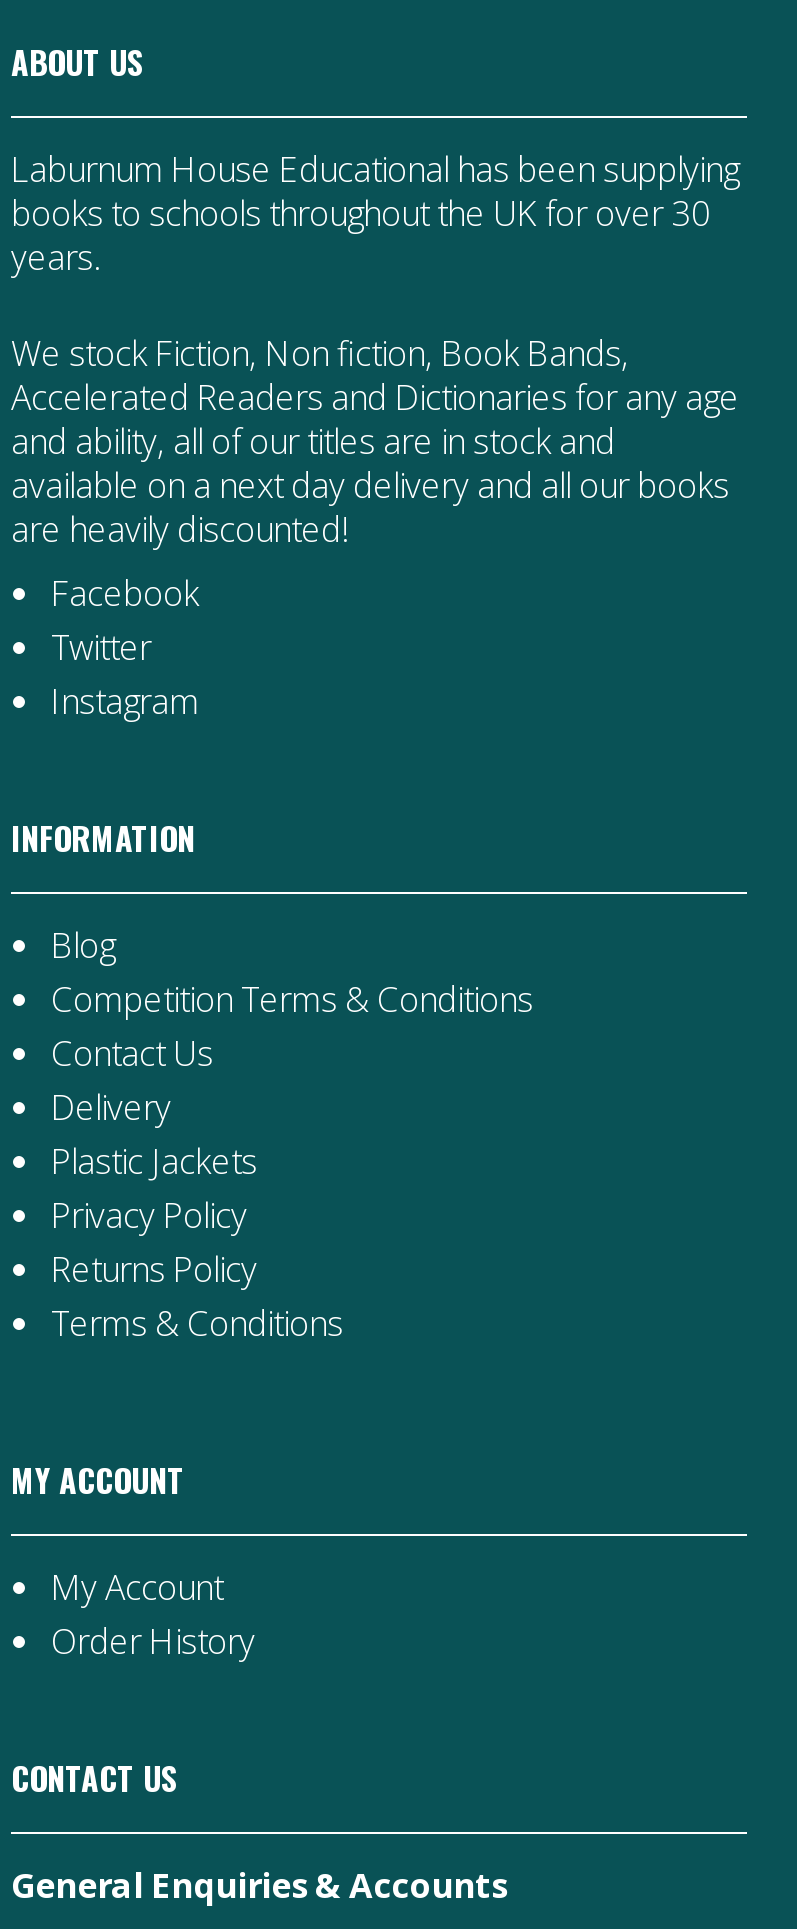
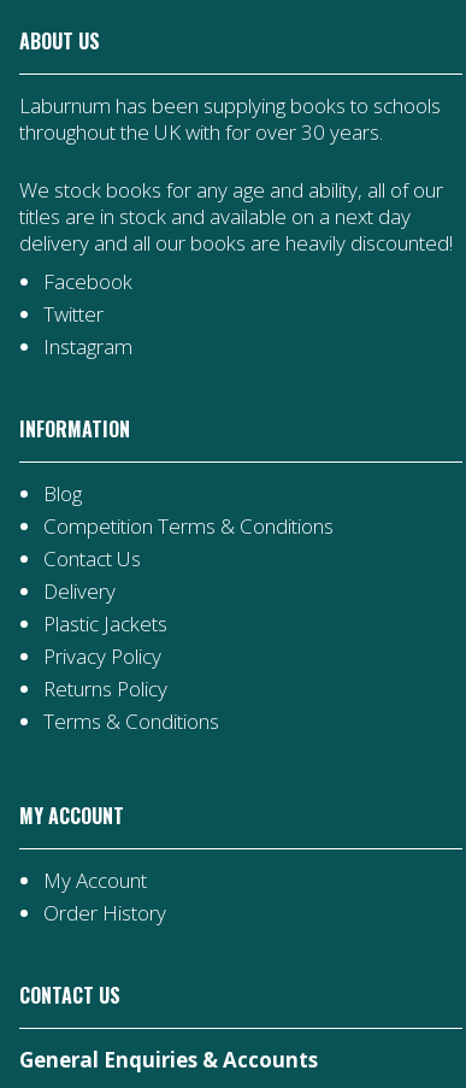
[11,146,739,280] Laburnum House Educational has been supplying | books to schools throughout the UK for over 30 | years. -> [19,92,441,146] Laburnum has been supplying books to schools | throughout the UK with for over 30 years.
[11,329,739,551] We stock Fiction, Non fiction, Book Bands, | Accelerated Readers and Dictionaries for any age | and ability, all of our titles are in stock and | available on a next day delivery and all our books | are heavily discounted! -> [19,176,453,256] We stock books for any age and ability, all of our | titles are in stock and available on a next day | delivery and all our books are heavily discounted!

